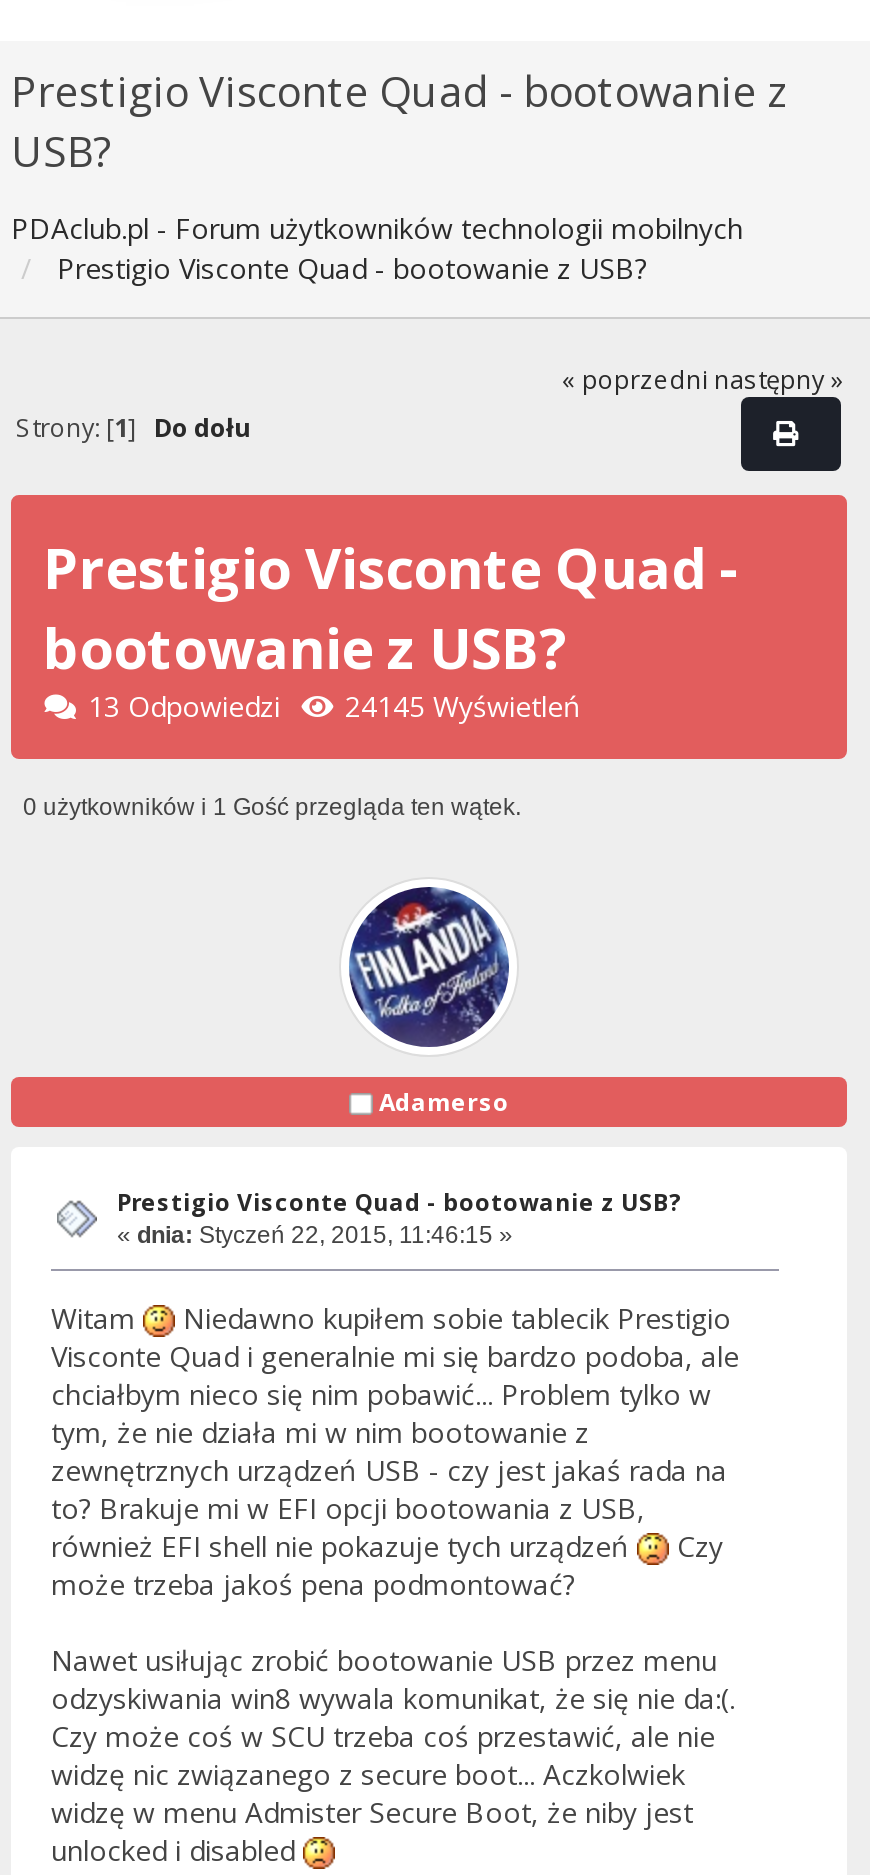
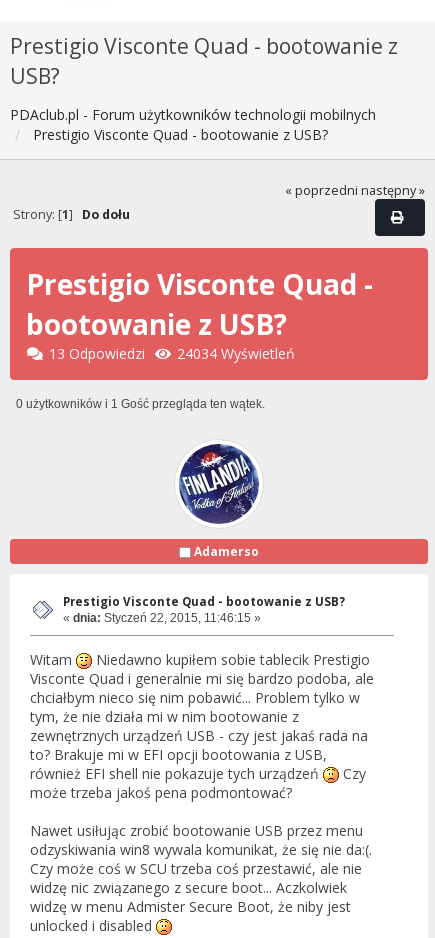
[88,687,581,725] 13 Odpowiedzi 24145 Wyświetleń -> [48,344,295,363] 13 Odpowiedzi 24034 Wyświetleń

